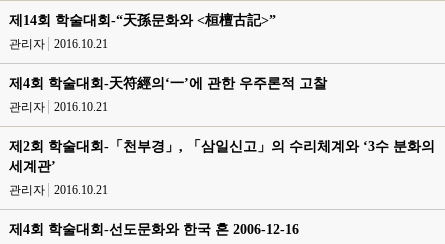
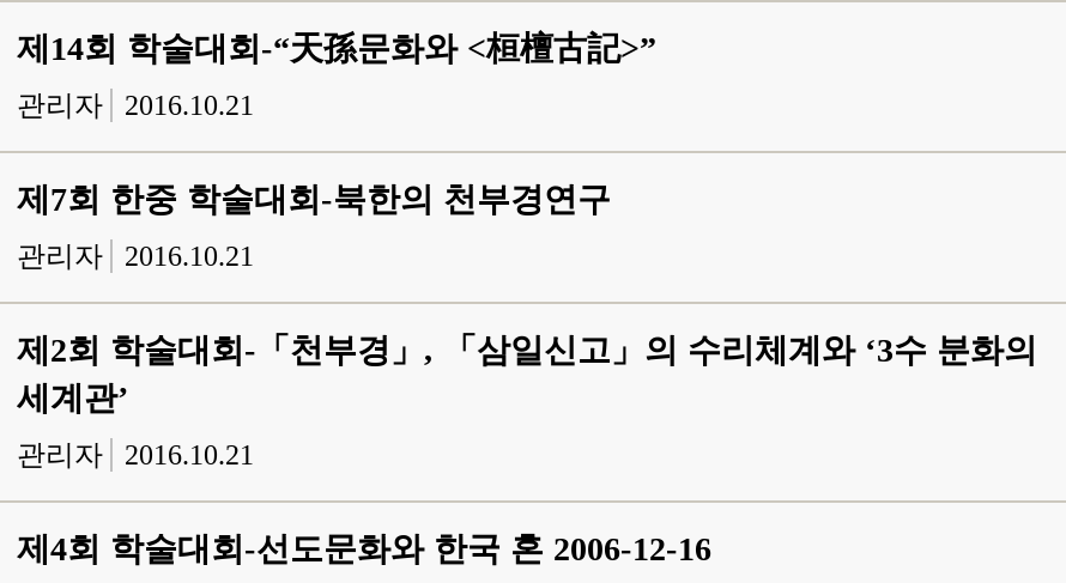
[9,76,327,91] 제4회 학술대회-天符經의‘一’에 관한 우주론적 고찰 -> [17,182,611,218] 제7회 한중 학술대회-북한의 천부경연구

